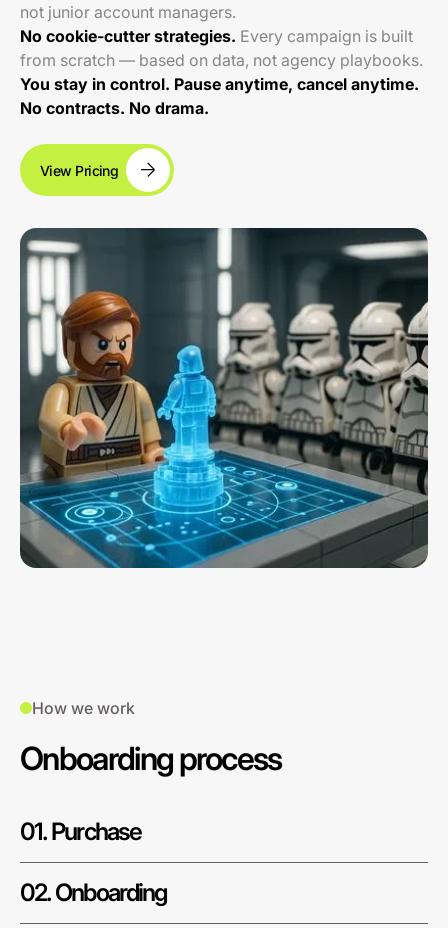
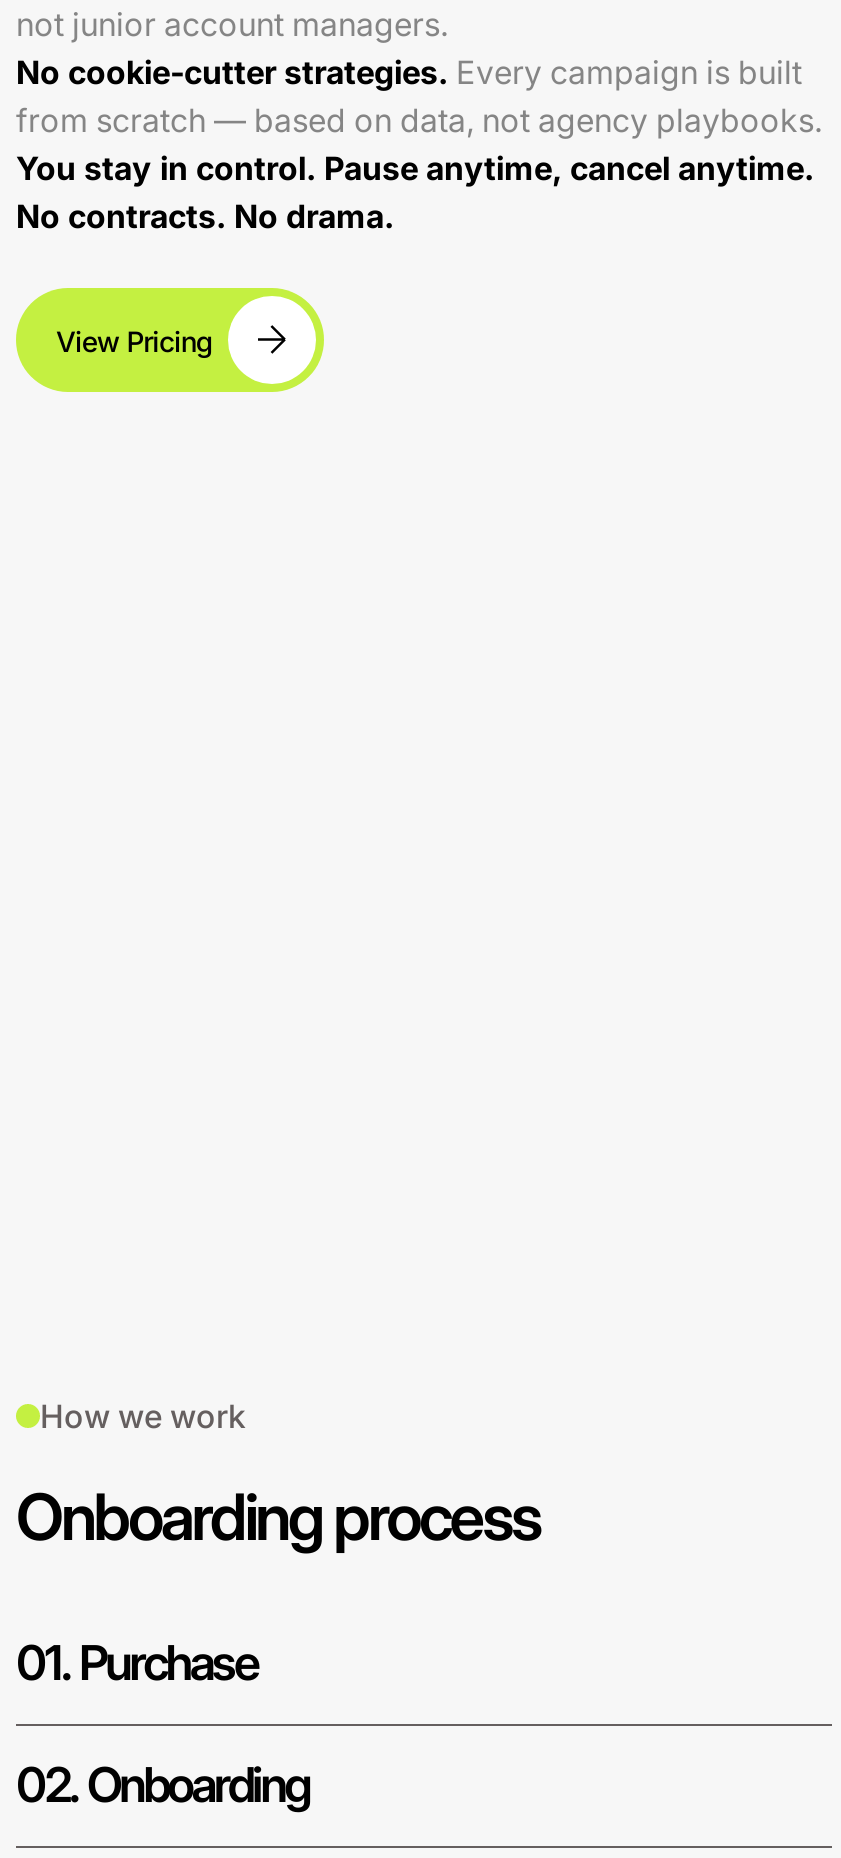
[19,227,429,569] [image] -> none

